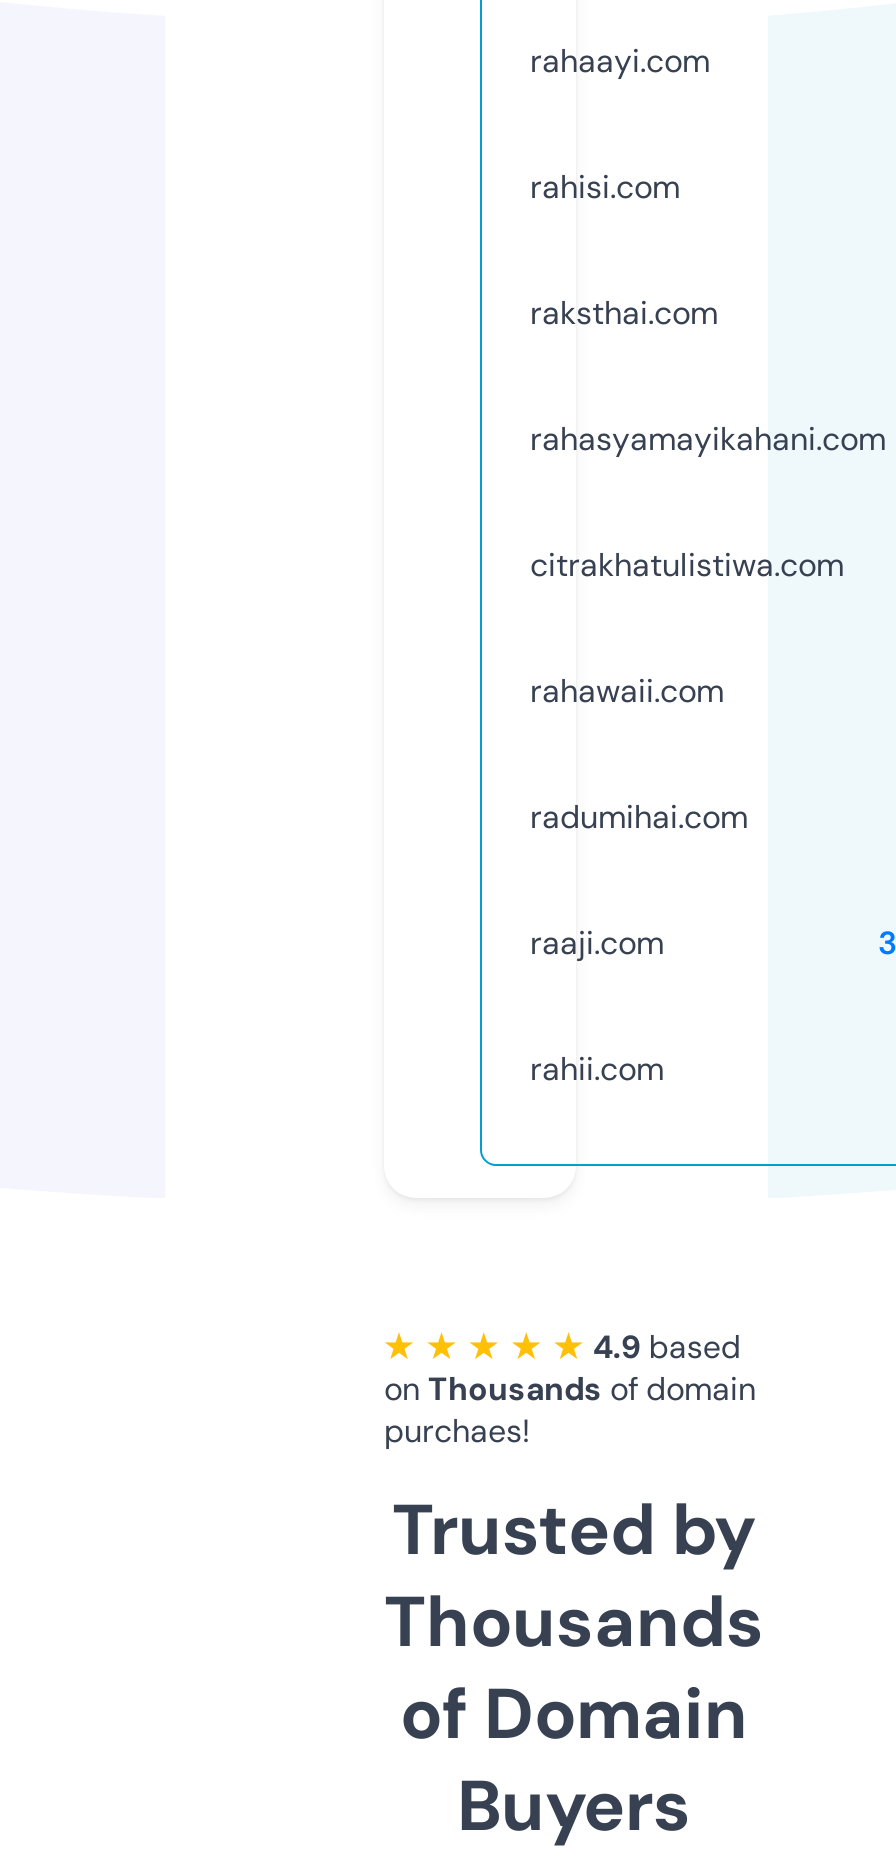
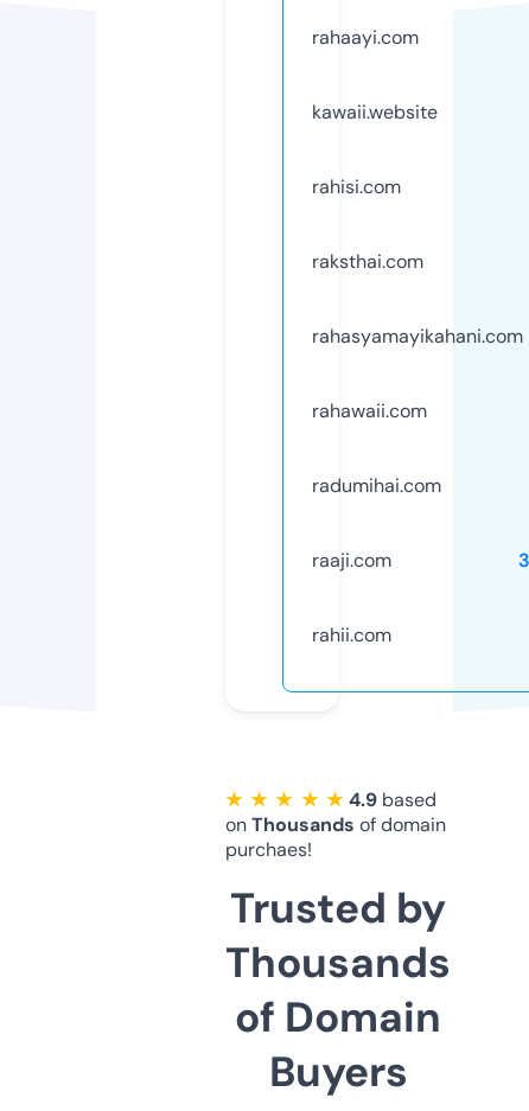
none -> [312,99,438,124] kawaii.website
moved [530,166,886,460] -> [312,174,523,348]: rahisi.com | raksthai.com | rahasyamayikahani.com
[530,544,844,586] citrakhatulistiwa.com -> none

